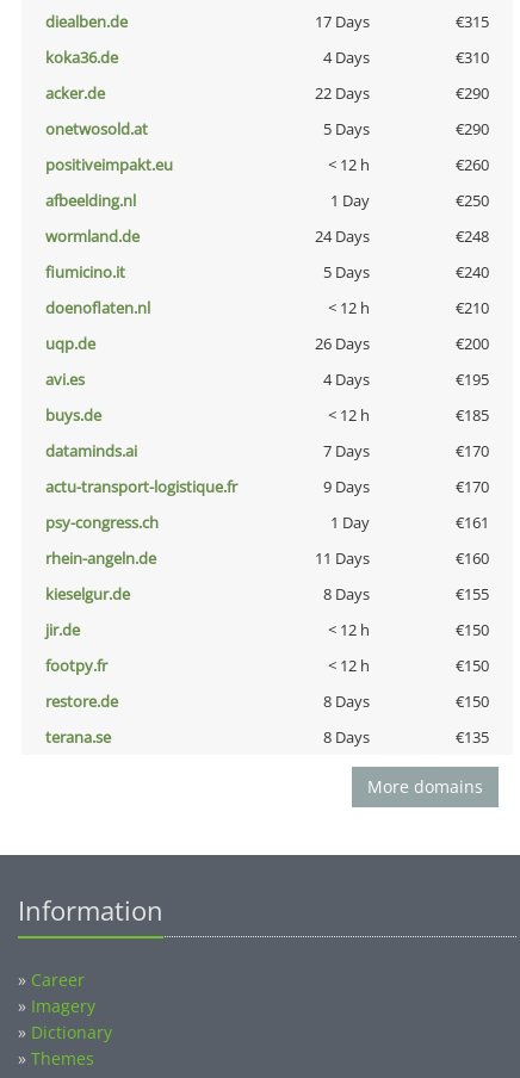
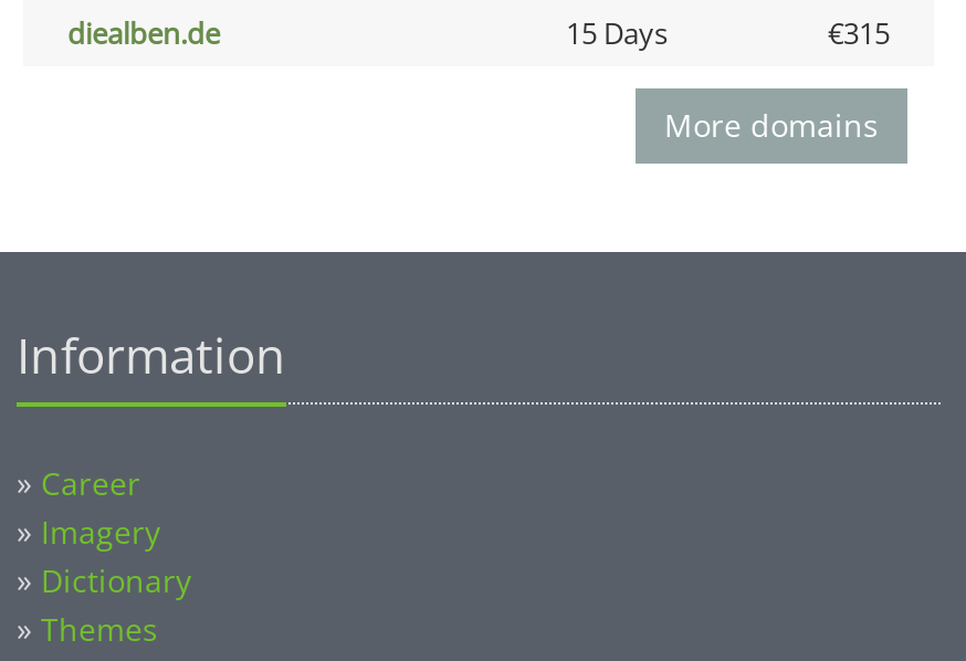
[314,10,369,32] 17 Days -> [566,12,668,52] 15 Days
[45,46,489,747] koka36.de | 4 Days | €310 | acker.de | 22 Days | €290 | onetwosold.at | 5 Days | €290 | positiveimpakt.eu | < 12 h | €260 | afbeelding.nl | 1 Day | €250 | wormland.de | 24 Days | €248 | fiumicino.it | 5 Days | €240 | doenoflaten.nl | < 12 h | €210 | uqp.de | 26 Days | €200 | avi.es | 4 Days | €195 | buys.de | < 12 h | €185 | dataminds.ai | 7 Days | €170 | actu-transport-logistique.fr | 9 Days | €170 | psy-congress.ch | 1 Day | €161 | rhein-angeln.de | 11 Days | €160 | kieselgur.de | 8 Days | €155 | jir.de | < 12 h | €150 | footpy.fr | < 12 h | €150 | restore.de | 8 Days | €150 | terana.se | 8 Days | €135 -> none

